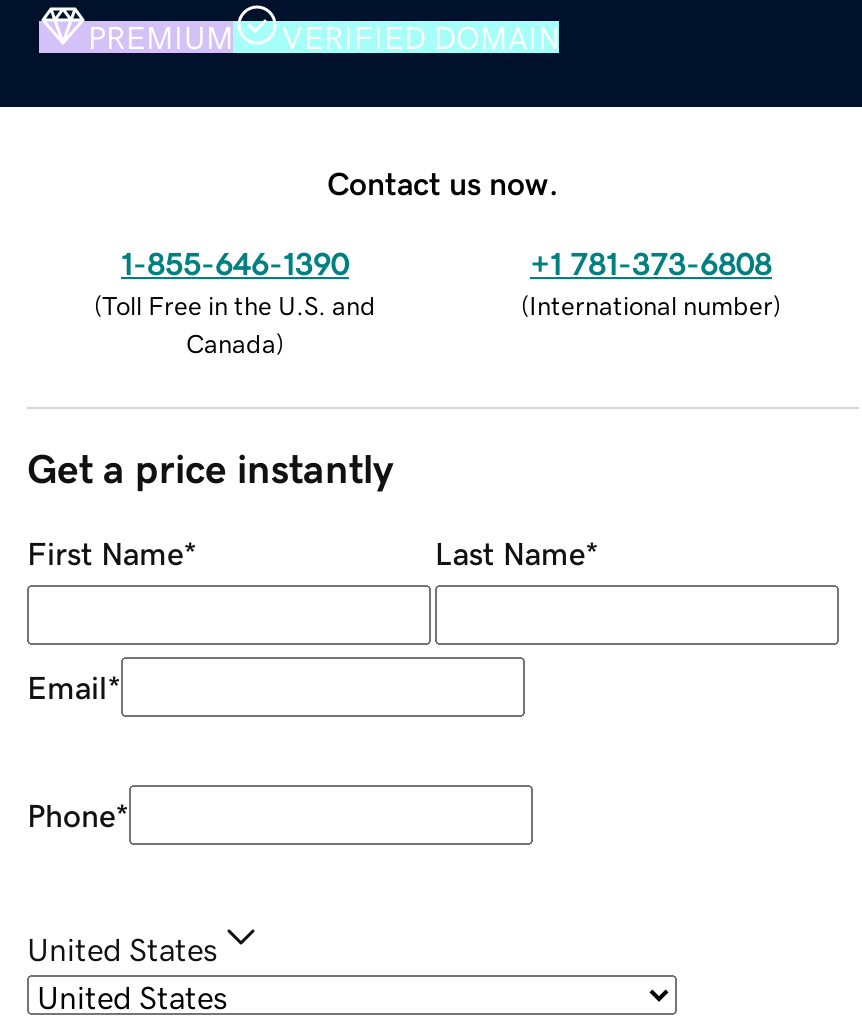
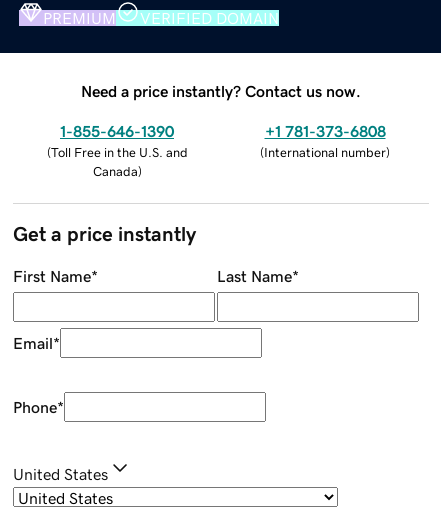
[327,166,559,198] Contact us now. -> [81,83,361,99] Need a price instantly? Contact us now.

